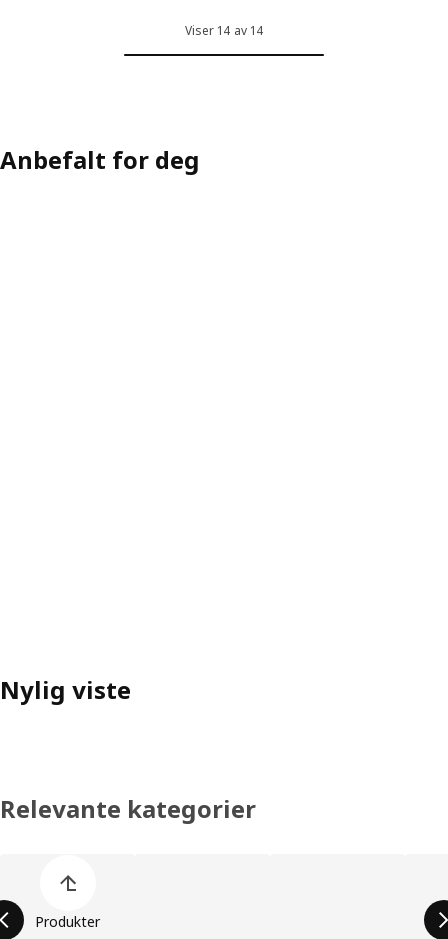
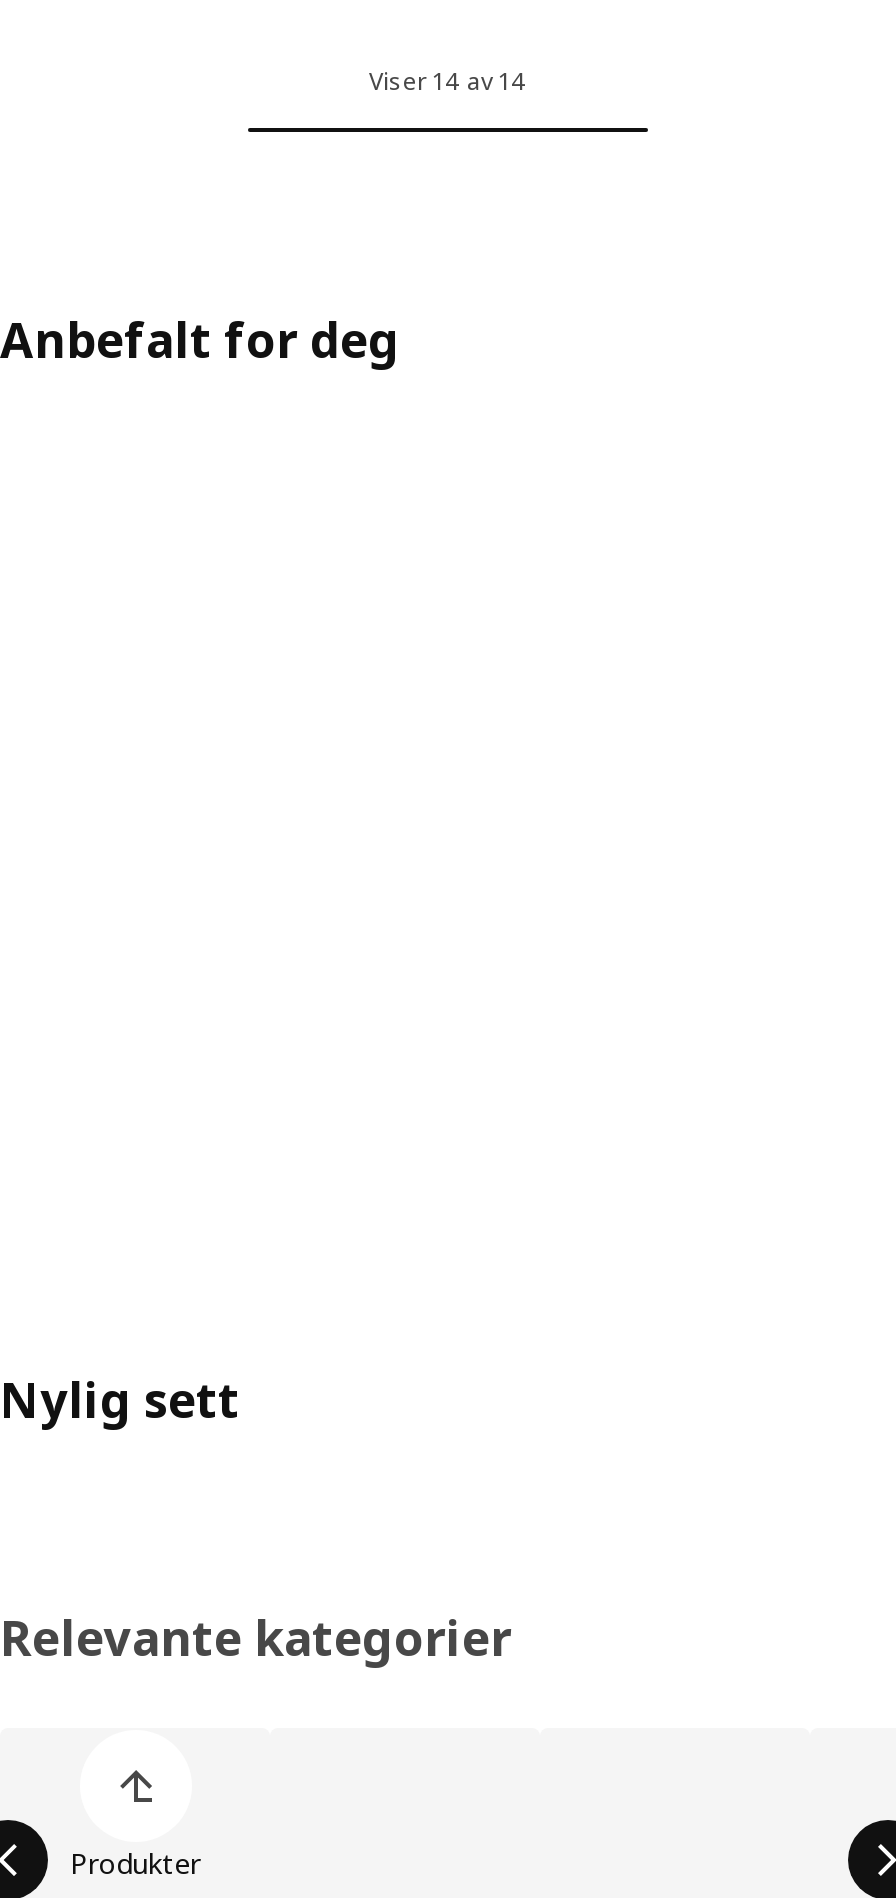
[0,672,131,705] Nylig viste -> [0,1365,240,1431] Nylig sett

